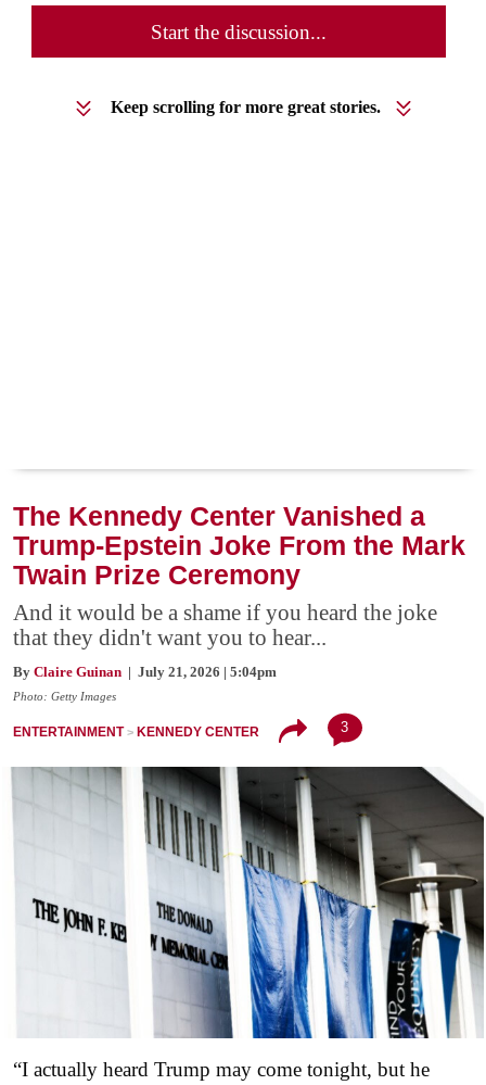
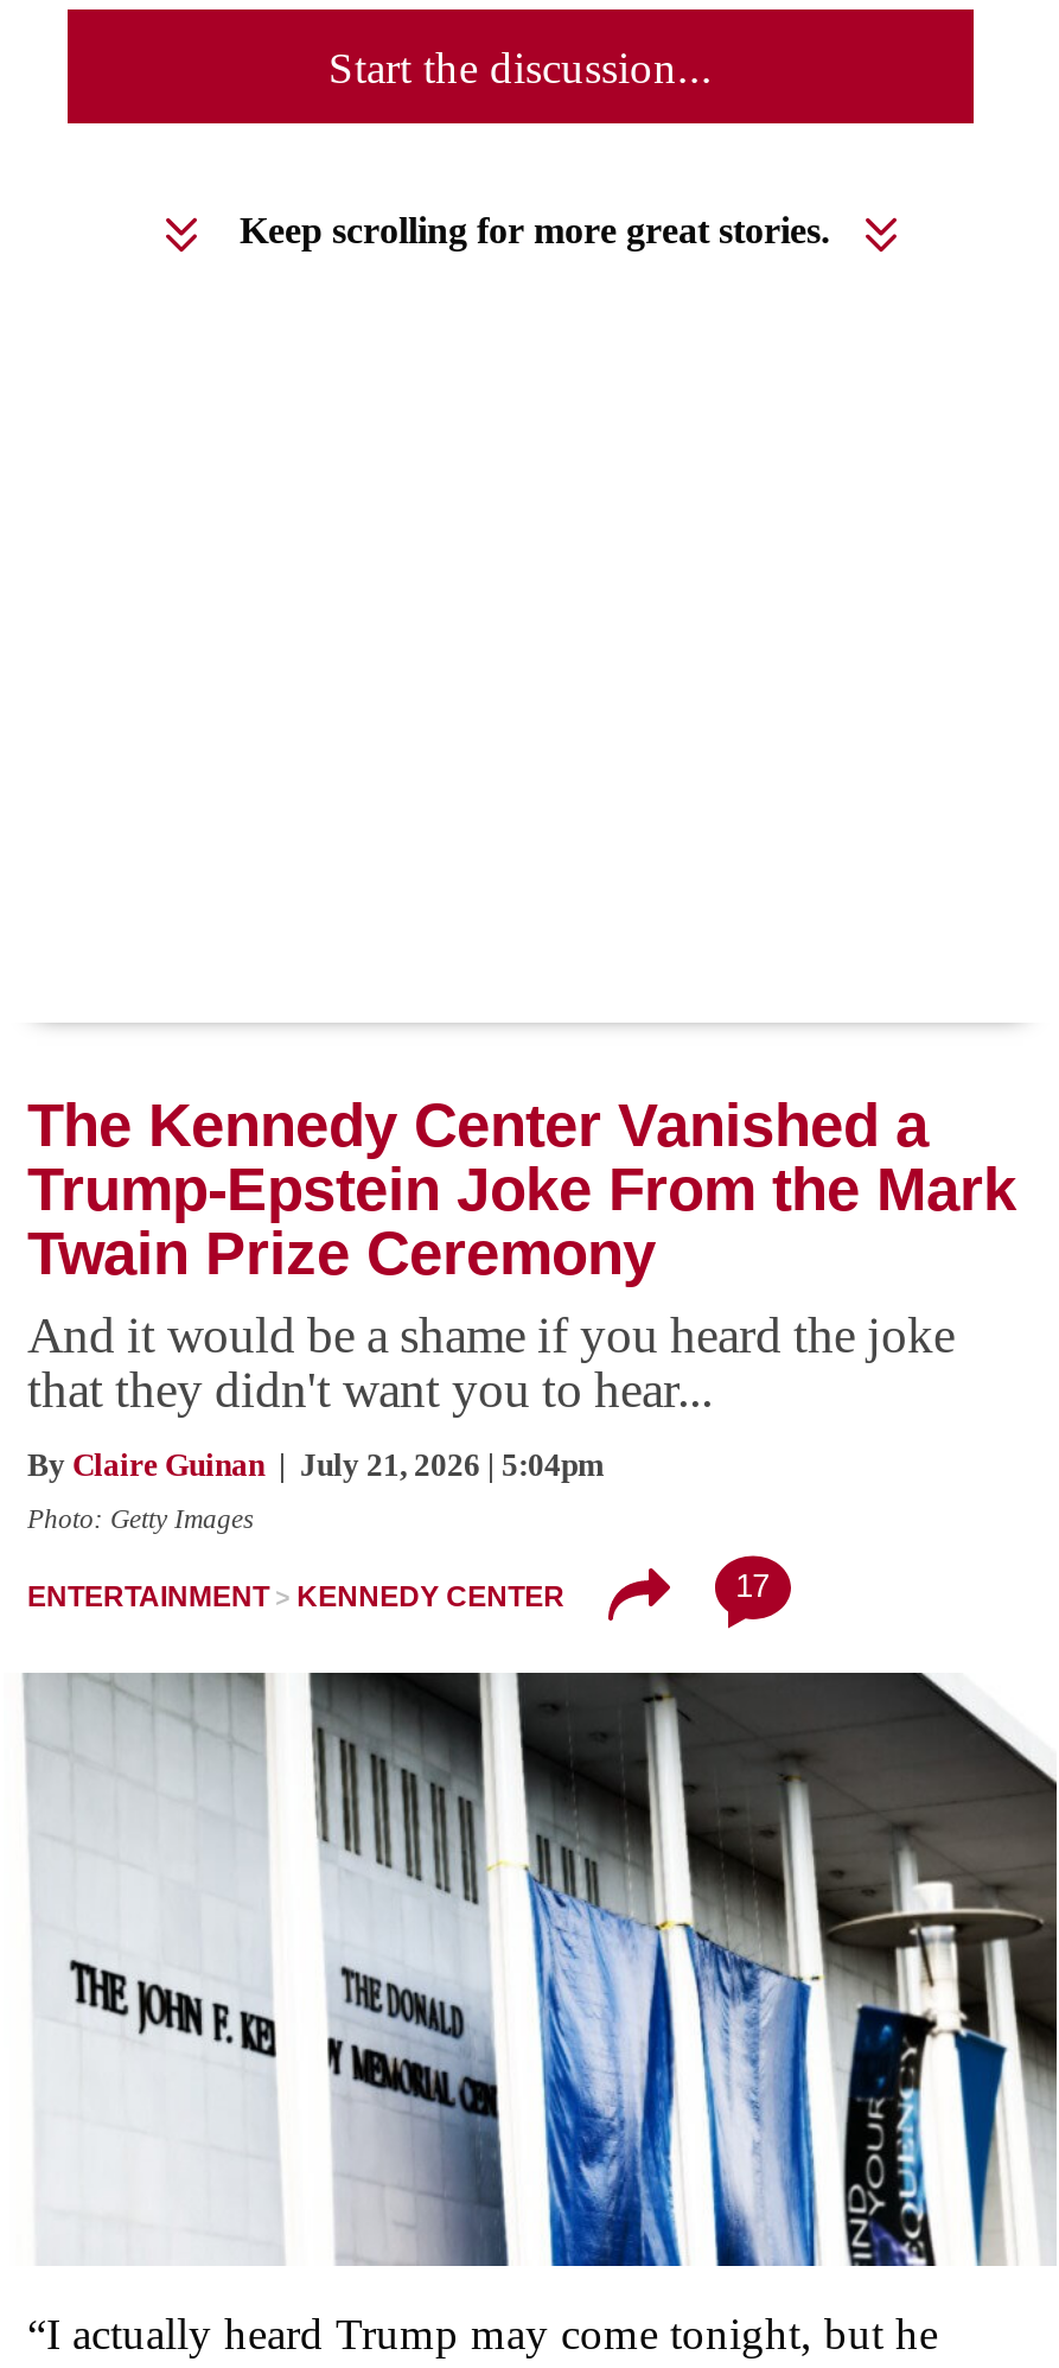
[341,719,348,735] 3 -> [736,1568,769,1604] 17

